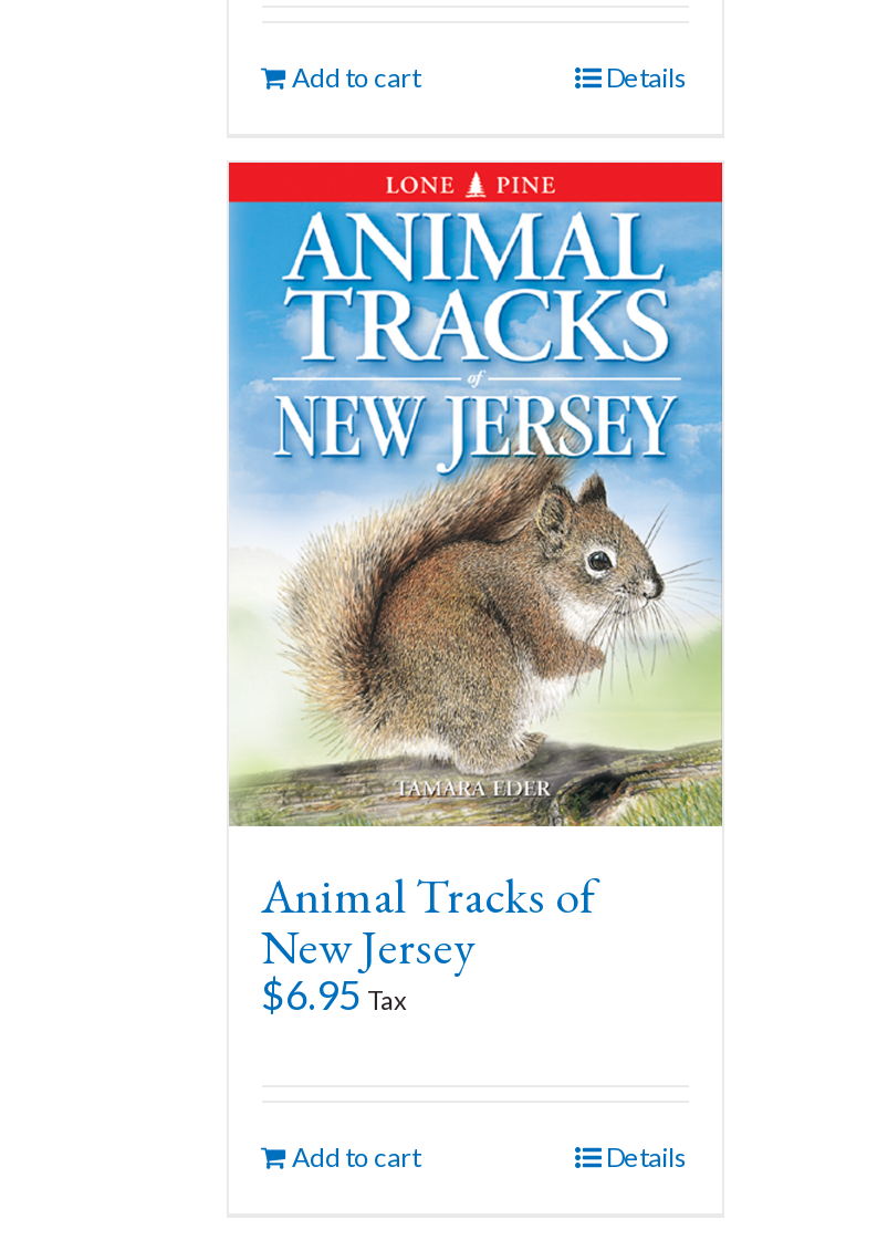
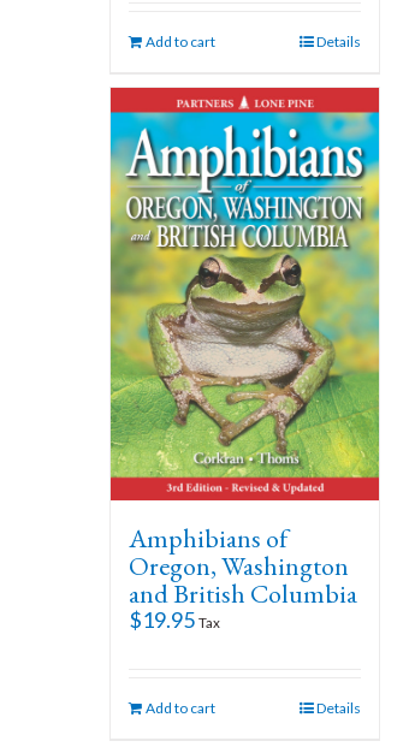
[227,164,724,1020] [image] | Animal Tracks of | New Jersey | $6.95 Tax -> [109,95,380,633] [image] | Amphibians of | Oregon, Washington | and British Columbia | $19.95 Tax

